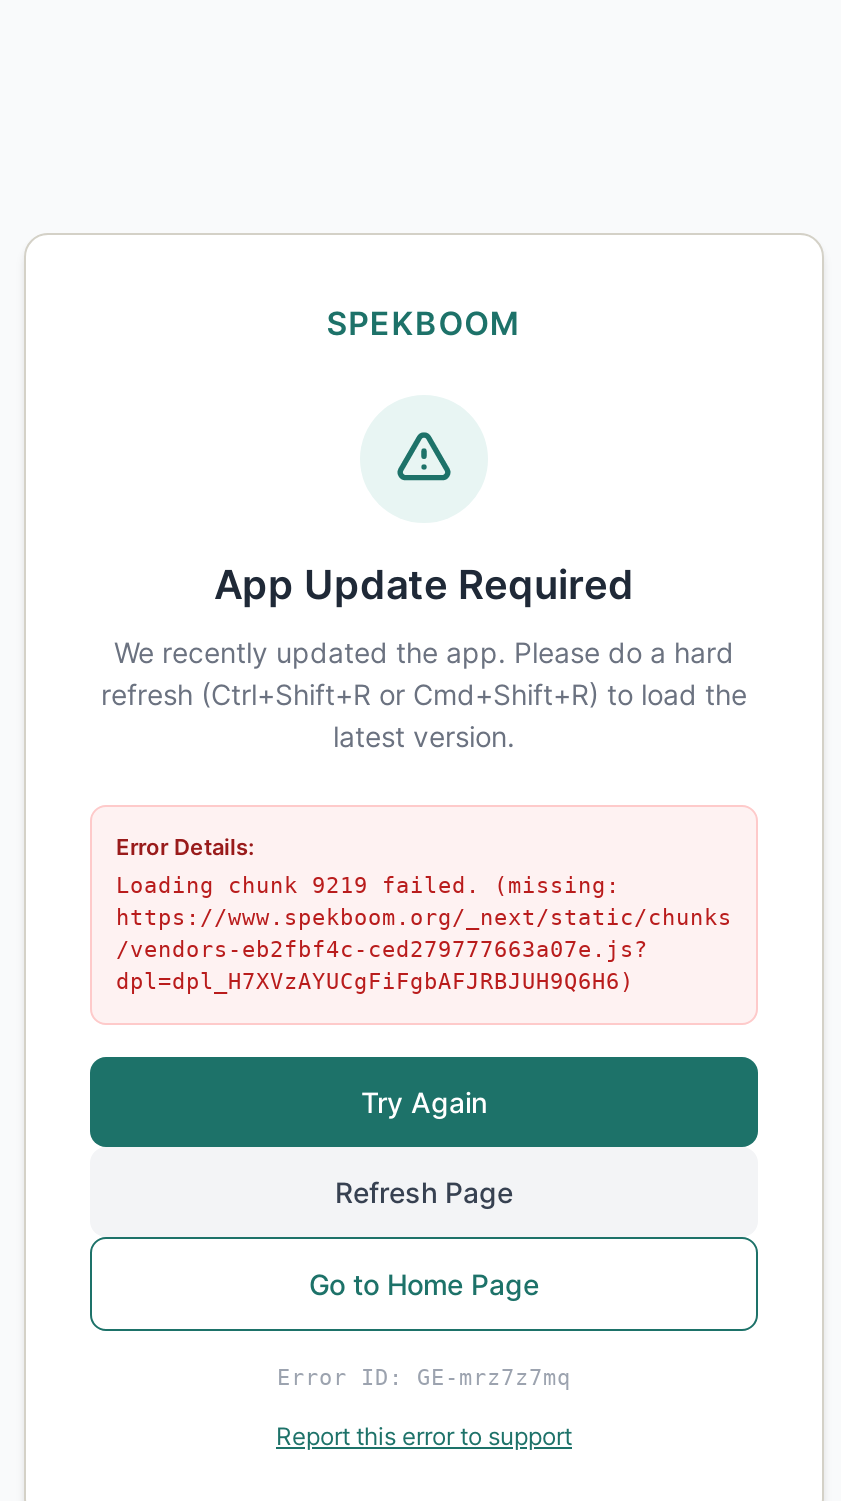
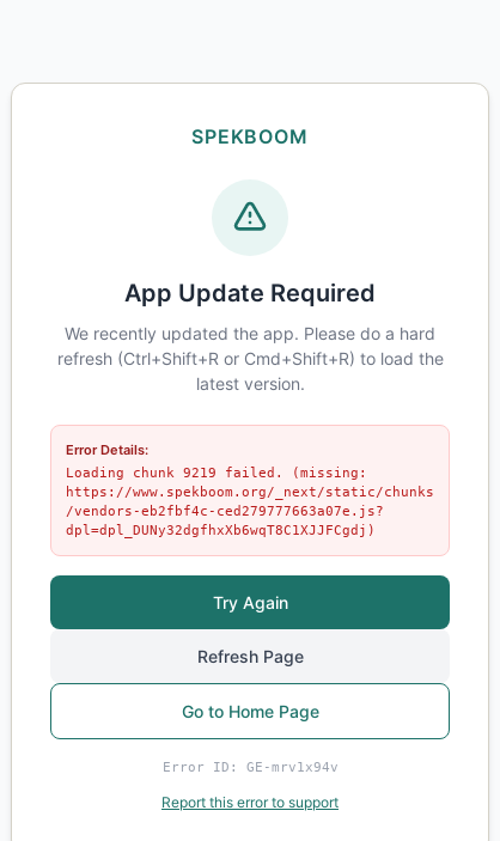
[116,968,634,994] dpl=dpl_H7XVzAYUCgFiFgbAFJRBJUH9Q6H6) -> [66,522,376,538] dpl=dpl_DUNy32dgfhxXb6wqT8C1XJJFCgdj)
[277,1364,571,1390] Error ID: GE-mrz7z7mq -> [162,759,338,775] Error ID: GE-mrv1x94v

